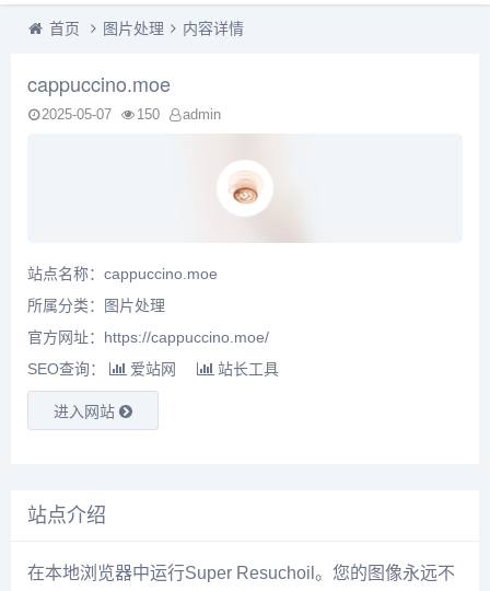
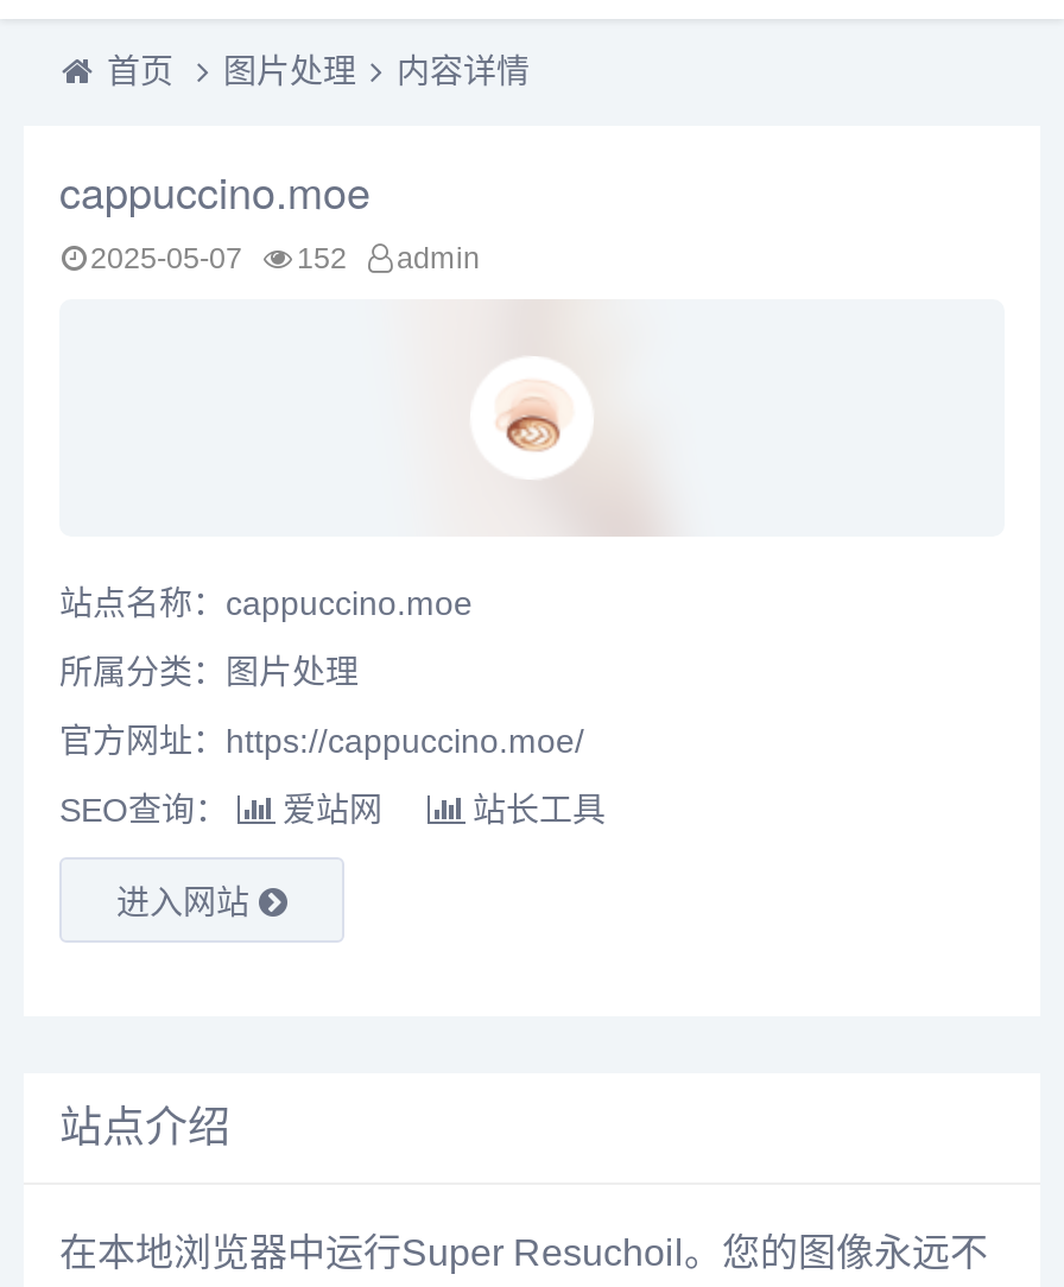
[42,107,221,123] 2025-05-07 150 admin -> [90,242,480,275] 2025-05-07 152 admin

